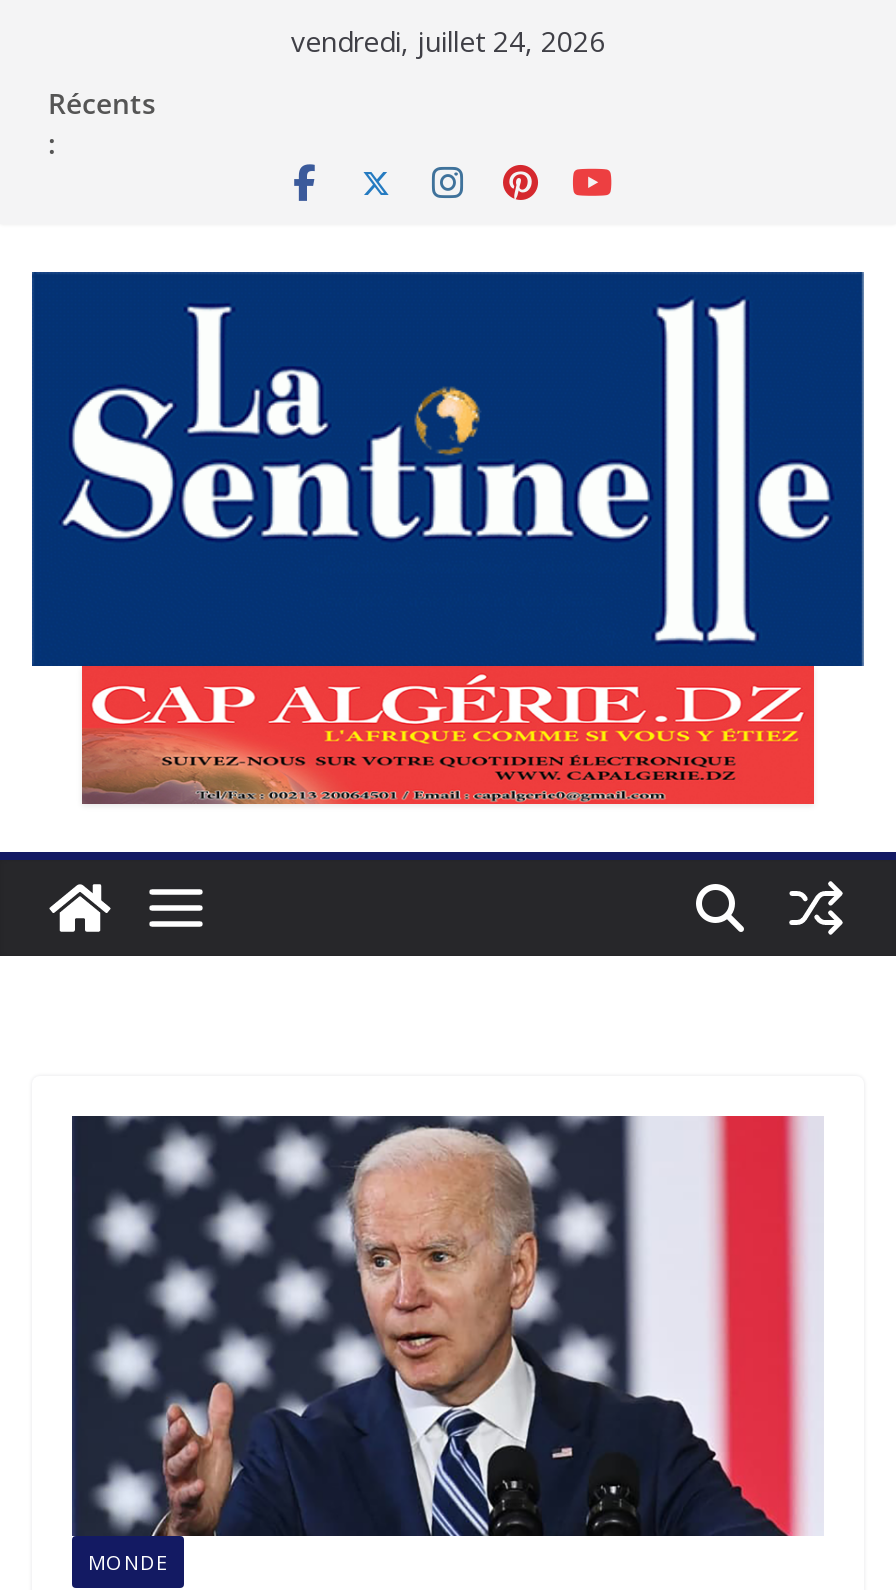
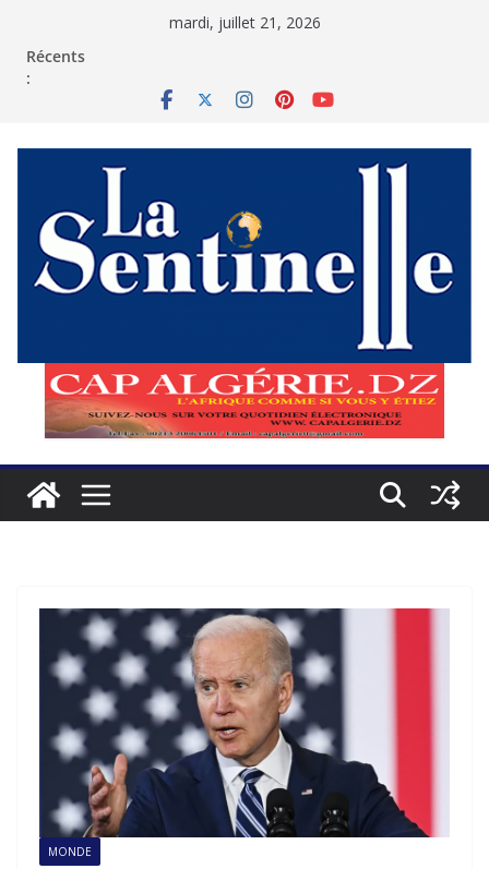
[291,22,605,60] vendredi, juillet 24, 2026 -> [169,12,320,33] mardi, juillet 21, 2026

